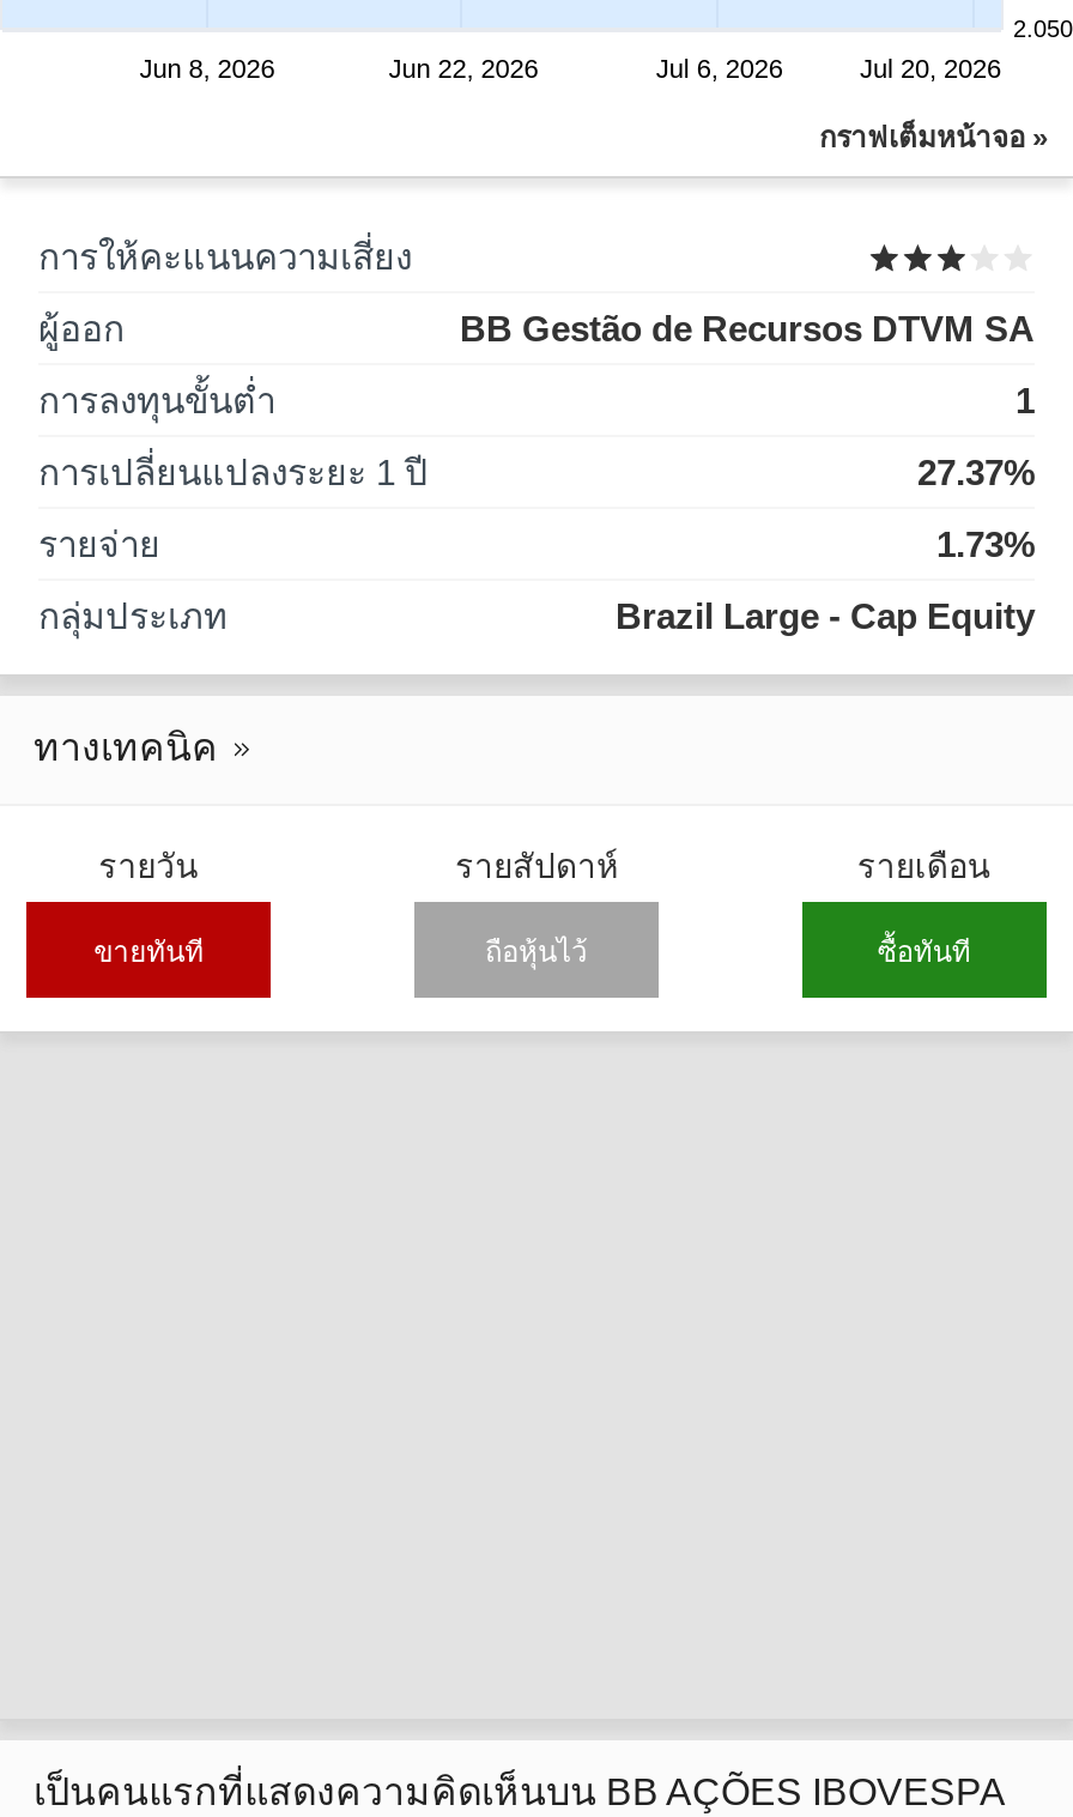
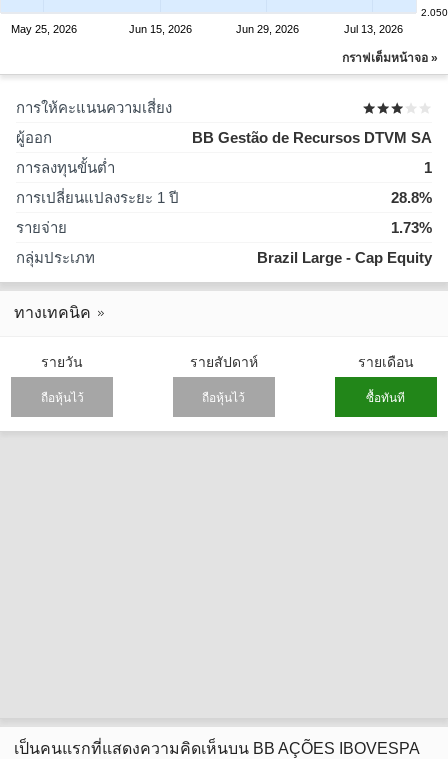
[140,54,1001,84] Jun 8, 2026 | Jun 22, 2026 | Jul 6, 2026 | Jul 20, 2026 -> [11,23,403,35] May 25, 2026 | Jun 15, 2026 | Jun 29, 2026 | Jul 13, 2026
[917,452,1035,492] 27.37% -> [391,189,432,206] 28.8%
[94,934,204,968] ขายทันที -> [41,390,84,404] ถือหุ้นไว้

